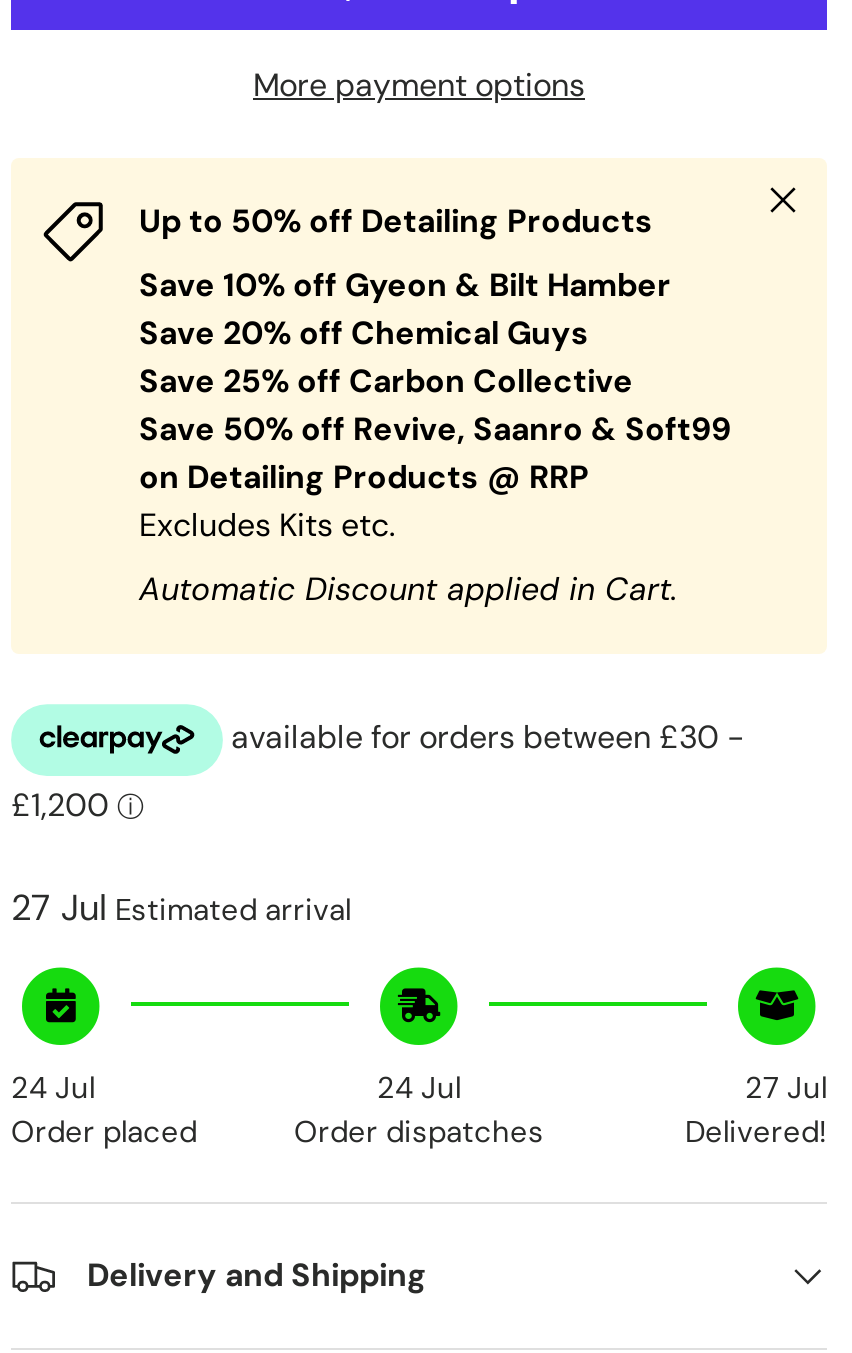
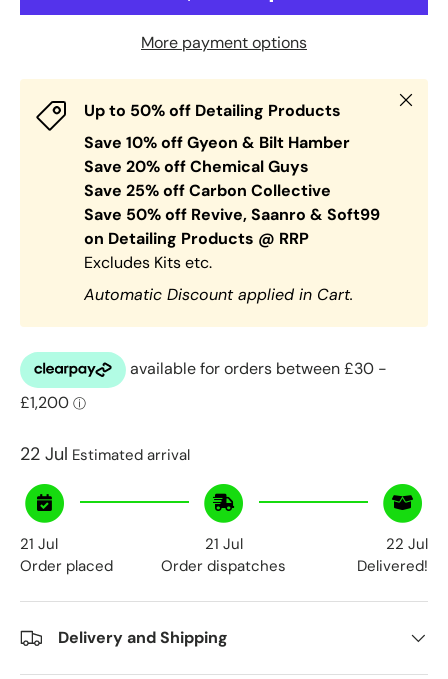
[11,884,351,932] 27 Jul Estimated arrival -> [20,442,190,466] 22 Jul Estimated arrival
[11,1067,95,1107] 24 Jul -> [20,534,58,554] 21 Jul
[377,1067,461,1107] 24 Jul -> [205,534,243,554] 21 Jul
[745,1067,827,1107] 27 Jul -> [386,534,428,554] 22 Jul

